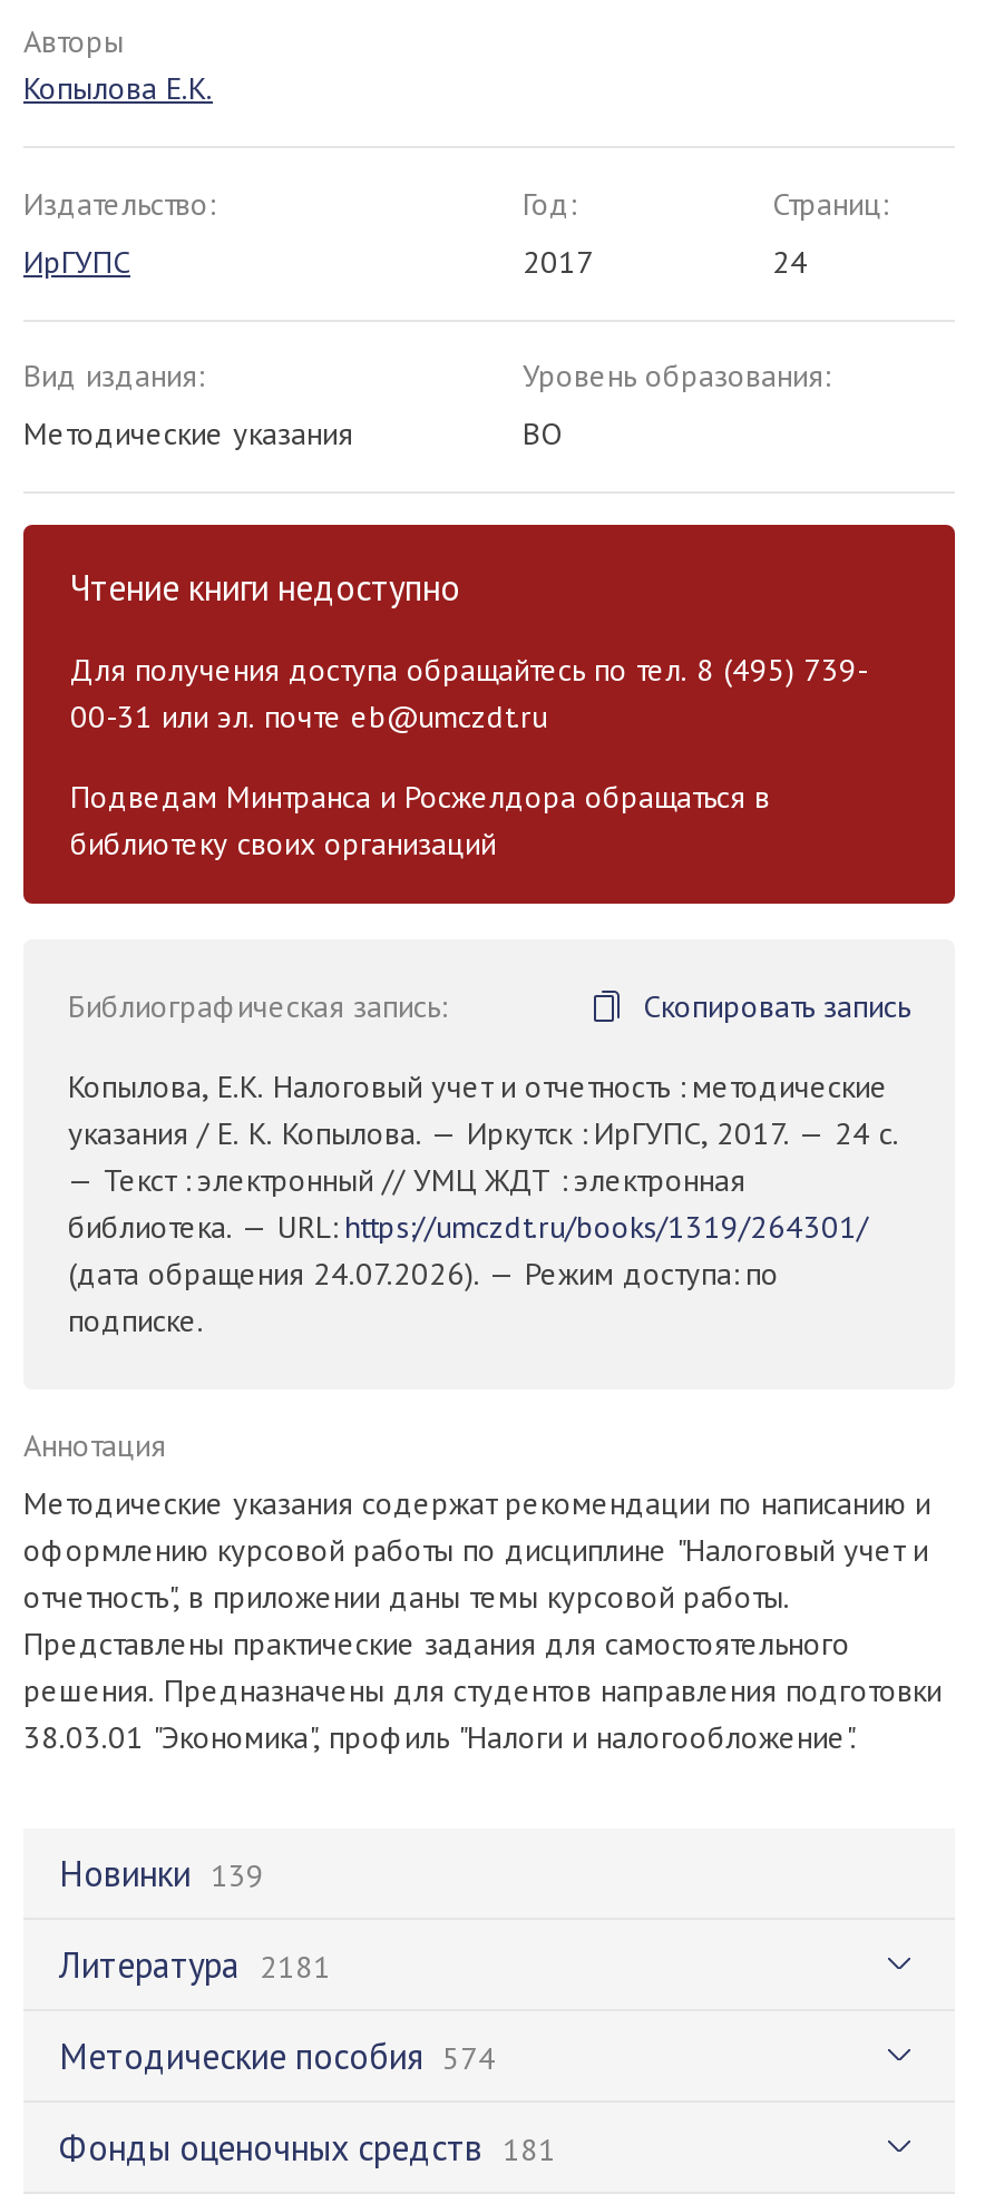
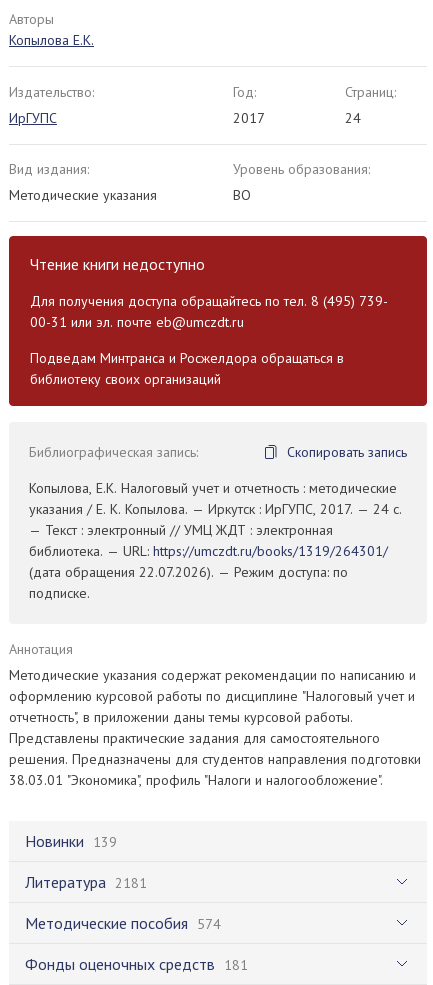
[68,1254,779,1295] (дата обращения 24.07.2026). — Режим доступа: по -> [29,563,348,581] (дата обращения 22.07.2026). — Режим доступа: по

